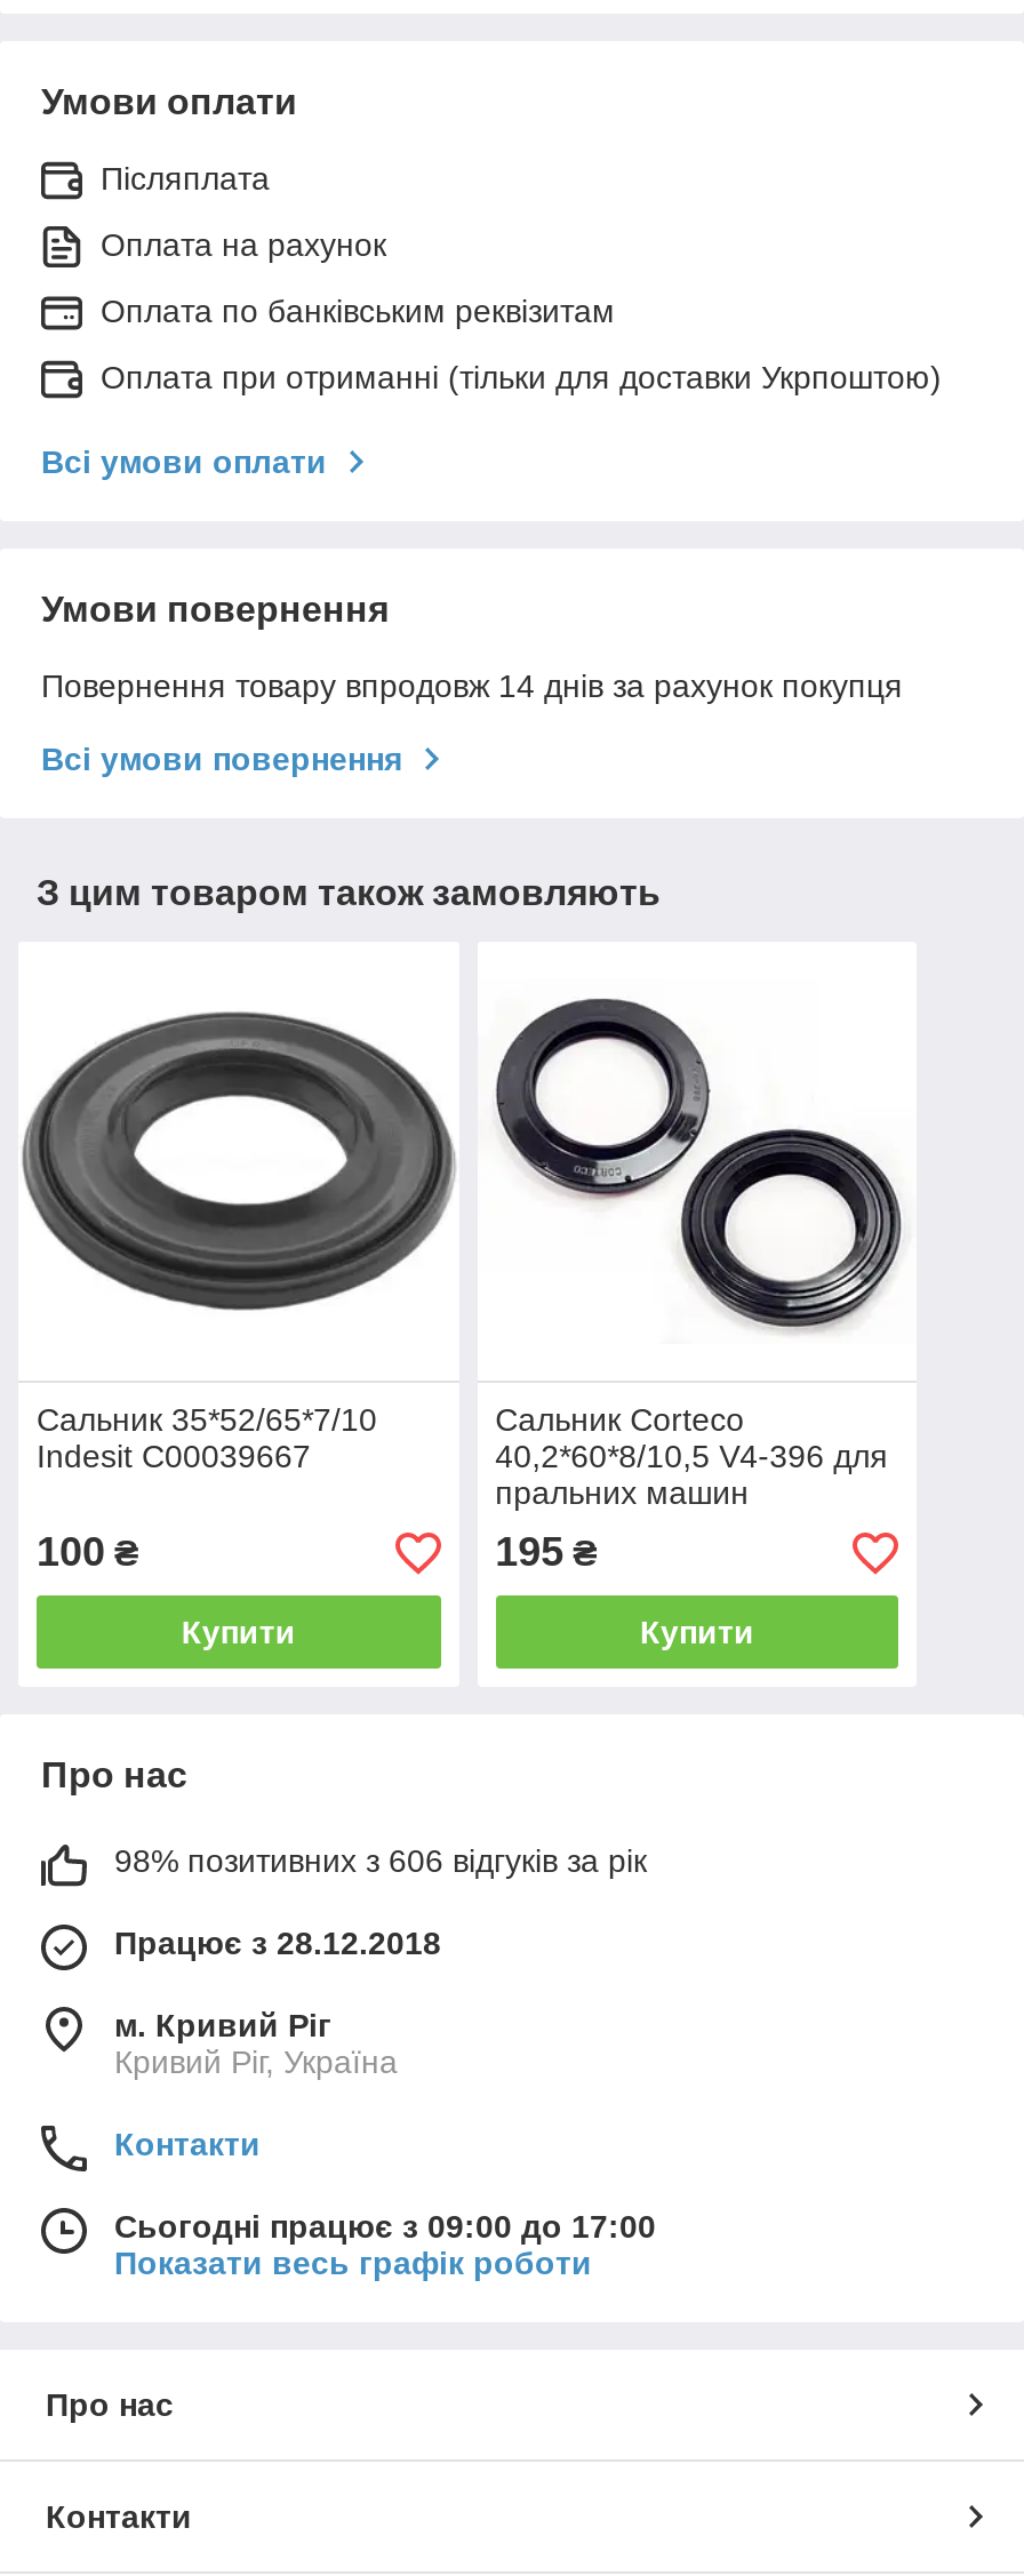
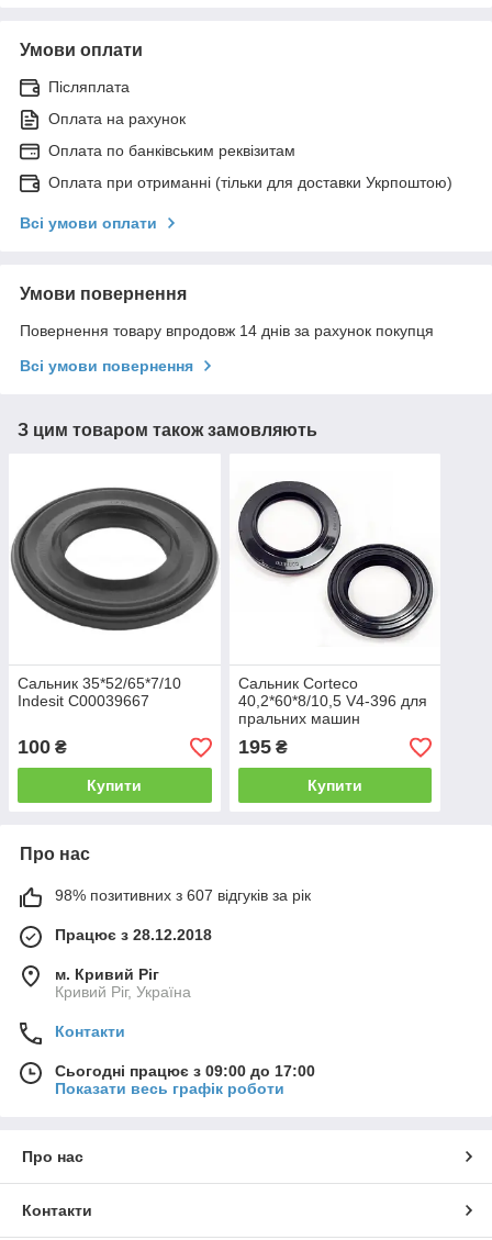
[114,1843,647,1880] 98% позитивних з 606 відгуків за рік -> [55,887,311,904] 98% позитивних з 607 відгуків за рік

